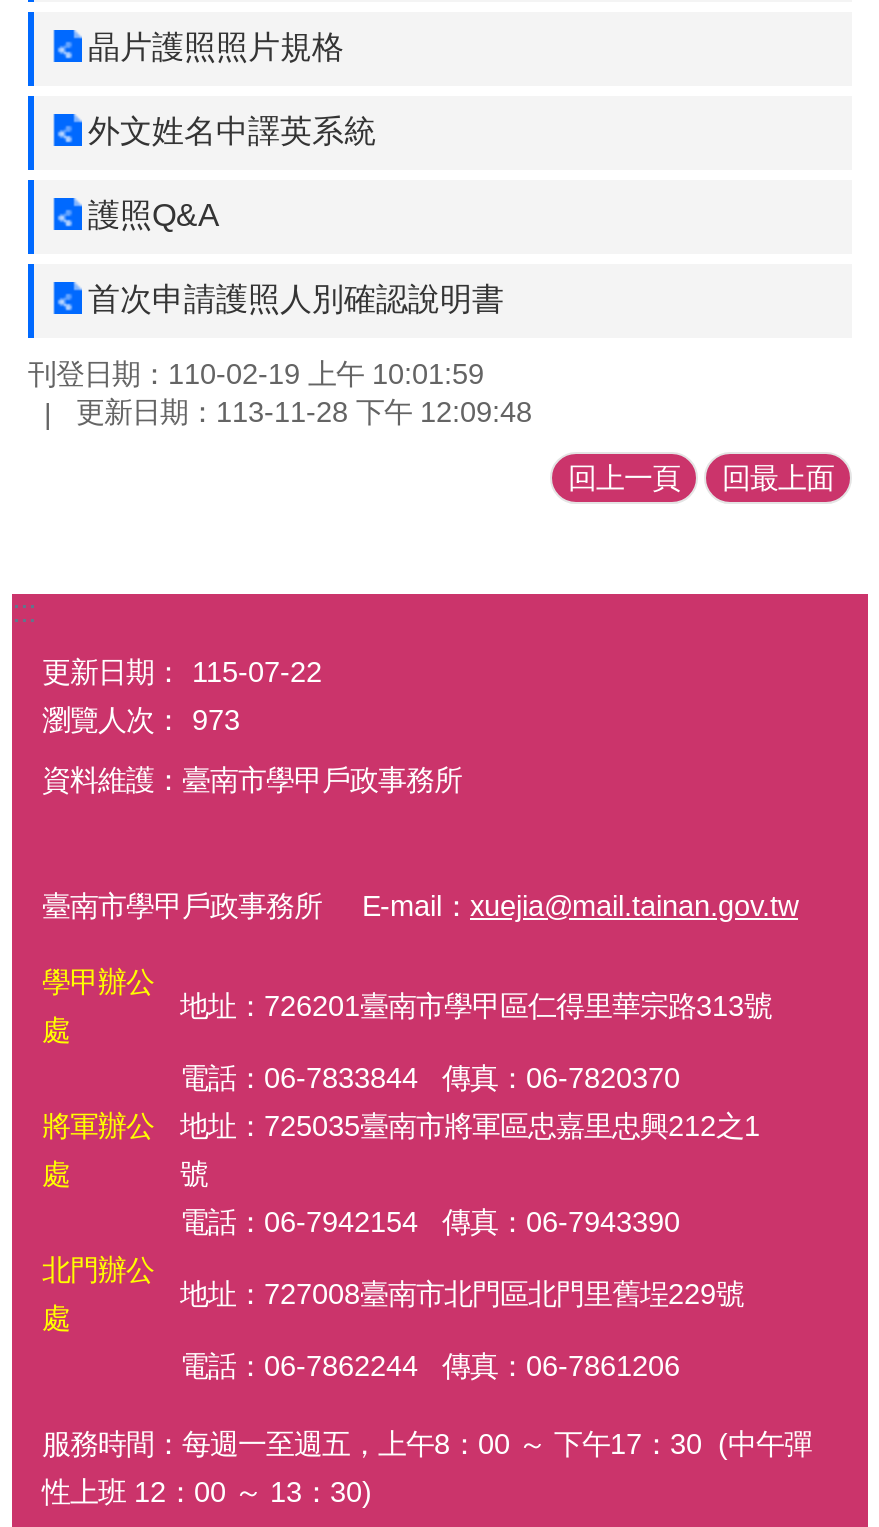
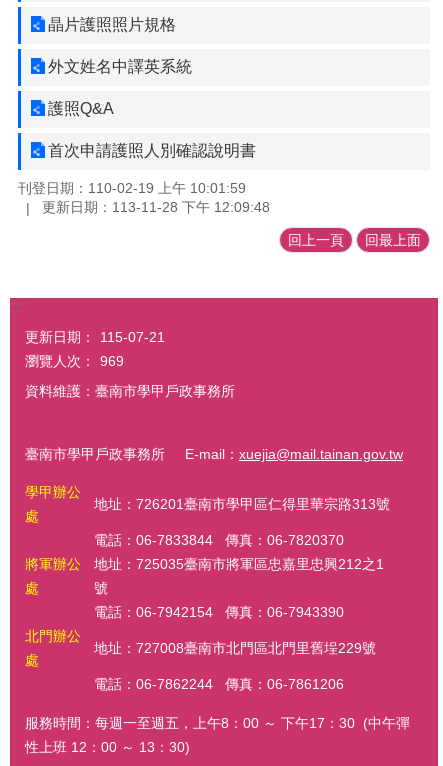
[42,657,322,689] 更新日期： 115-07-22 -> [25,329,165,345] 更新日期： 115-07-21
[42,705,240,737] 瀏覽人次： 973 -> [25,353,124,369] 瀏覽人次： 969

